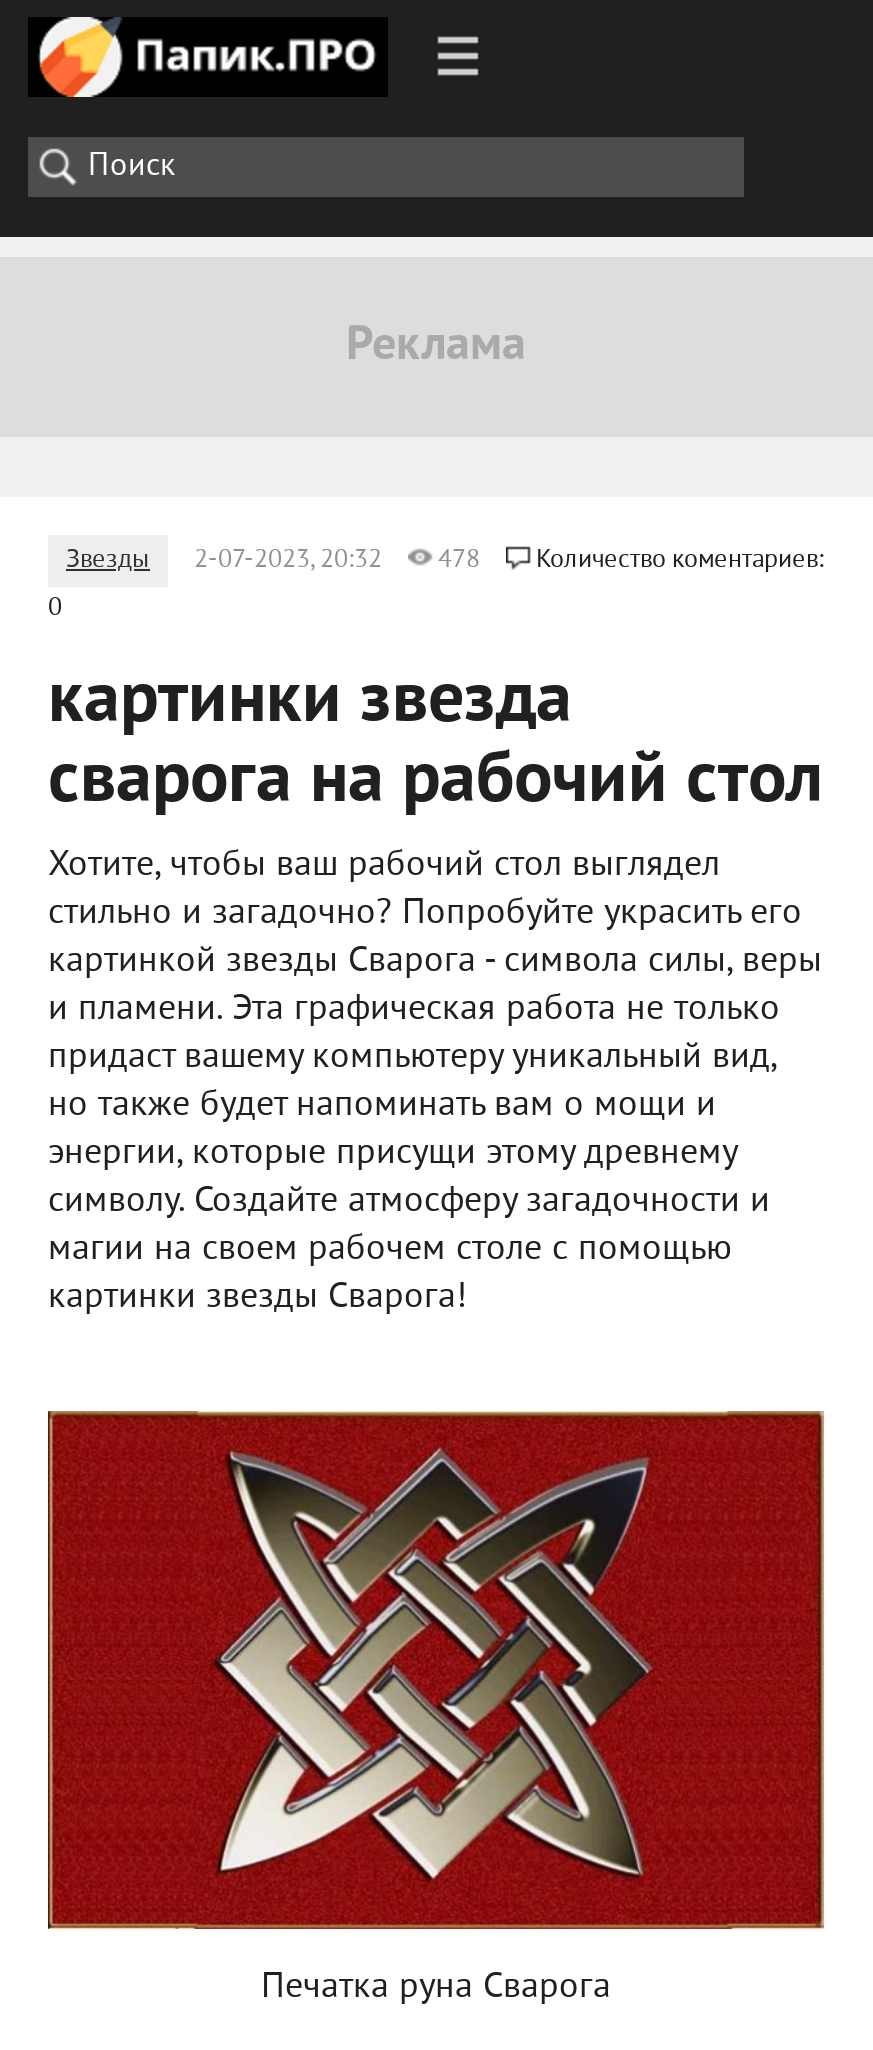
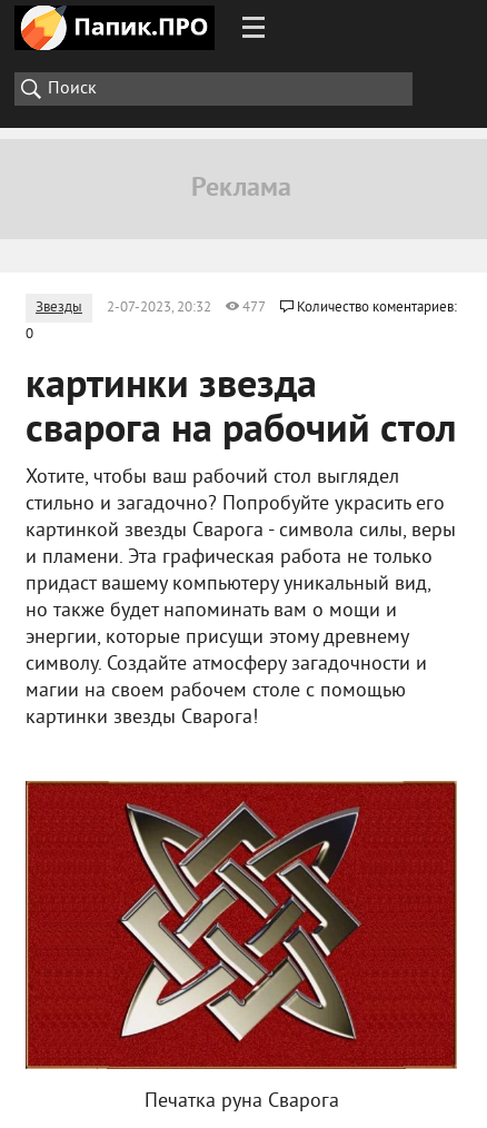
[66,545,824,577] Звезды 2-07-2023, 20:32 478 Количество коментариев: -> [36,299,457,317] Звезды 2-07-2023, 20:32 477 Количество коментариев:

